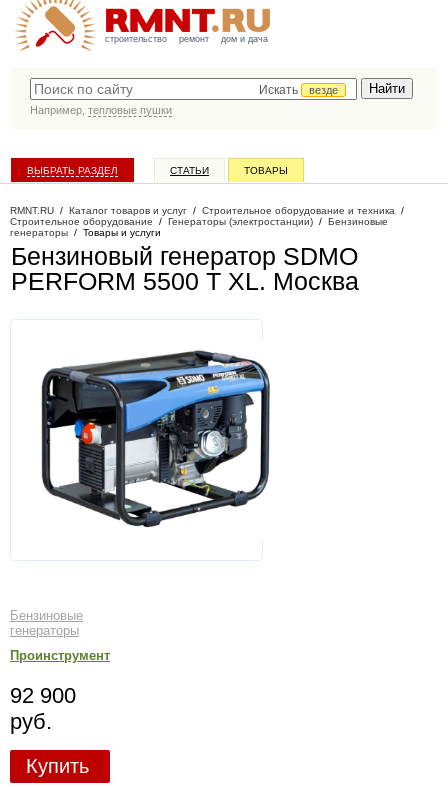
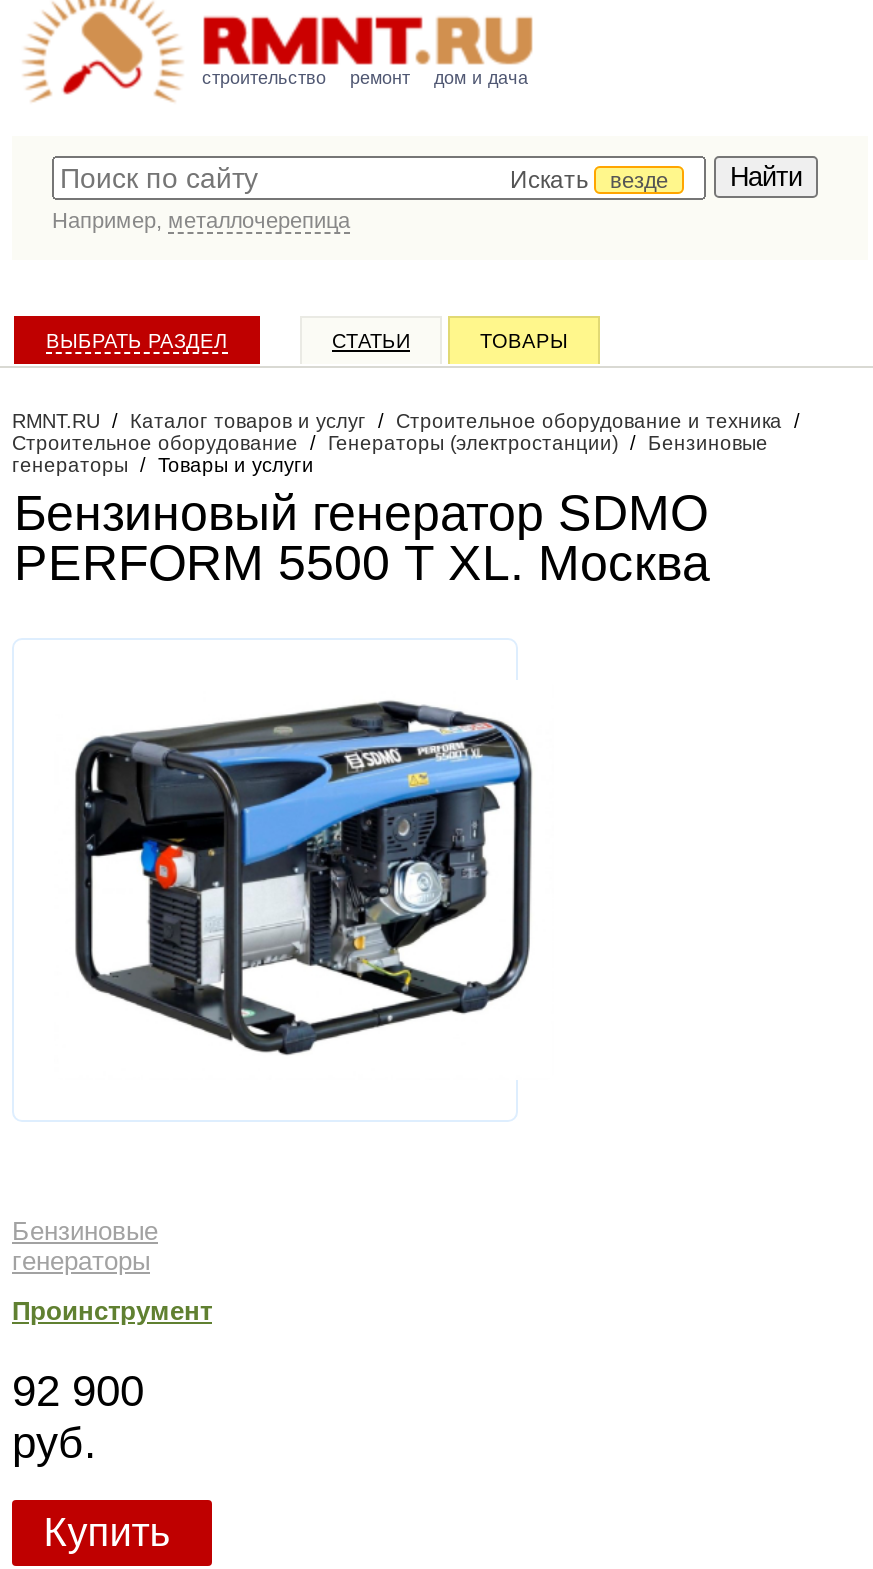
[30,104,172,116] Например, тепловые пушки -> [52,208,350,232] Например, металлочерепица

